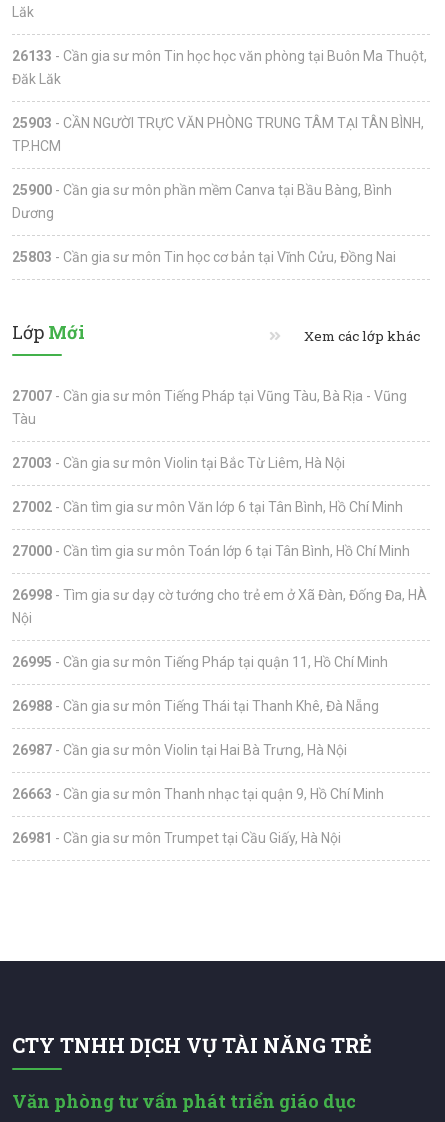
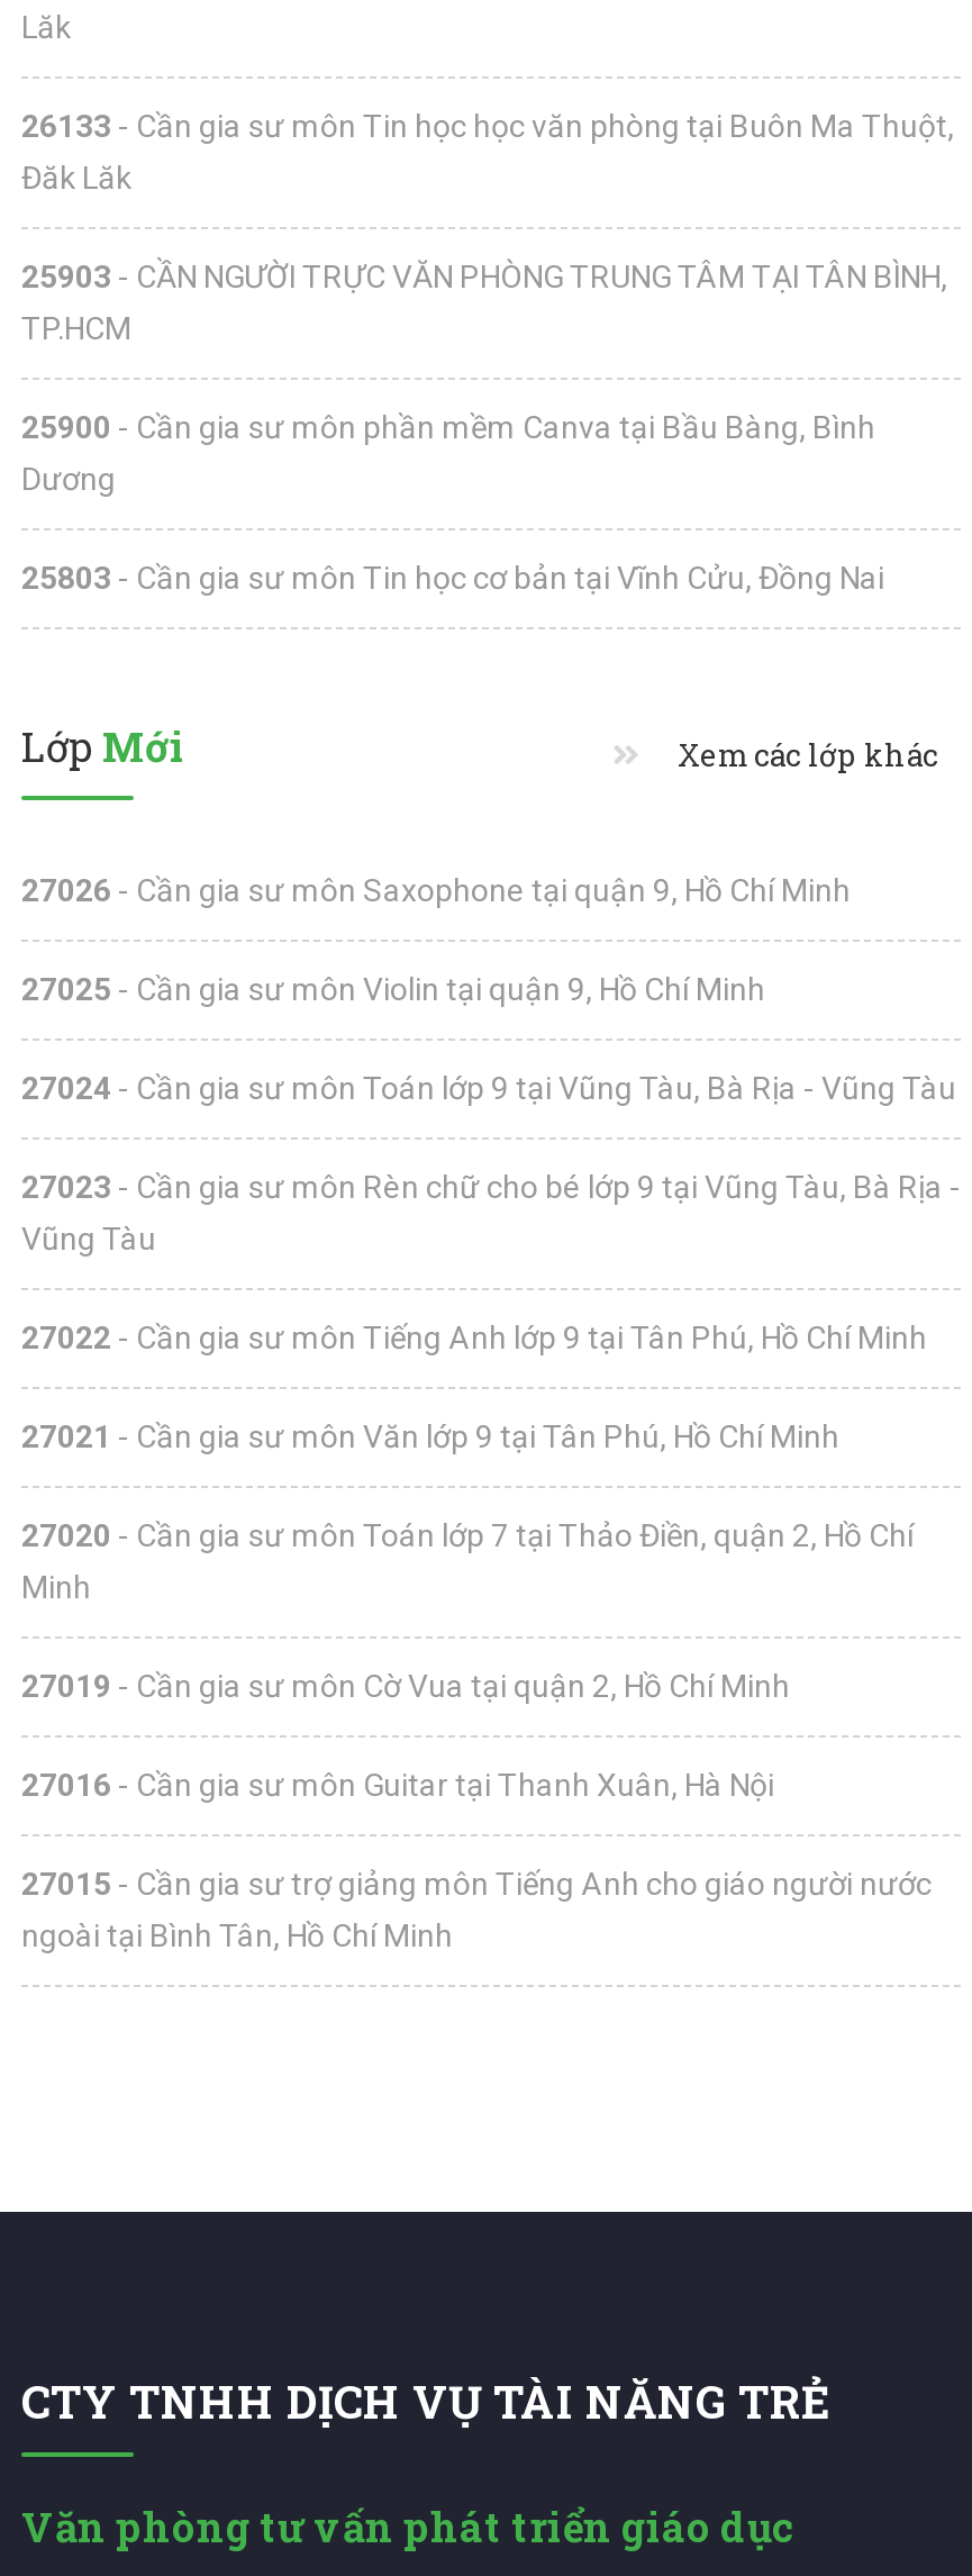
[12,387,407,426] 27007 - Cần gia sư môn Tiếng Pháp tại Vũng Tàu, Bà Rịa - Vũng | Tàu -> [21,871,851,907] 27026 - Cần gia sư môn Saxophone tại quận 9, Hồ Chí Minh
[12,454,345,470] 27003 - Cần gia sư môn Violin tại Bắc Từ Liêm, Hà Nội -> [21,970,765,1006] 27025 - Cần gia sư môn Violin tại quận 9, Hồ Chí Minh
[12,498,403,514] 27002 - Cần tìm gia sư môn Văn lớp 6 tại Tân Bình, Hồ Chí Minh -> [21,1069,956,1105] 27024 - Cần gia sư môn Toán lớp 9 tại Vũng Tàu, Bà Rịa - Vũng Tàu
[12,542,410,558] 27000 - Cần tìm gia sư môn Toán lớp 6 tại Tân Bình, Hồ Chí Minh -> [21,1168,961,1255] 27023 - Cần gia sư môn Rèn chữ cho bé lớp 9 tại Vũng Tàu, Bà Rịa - | Vũng Tàu
[12,586,427,625] 26998 - Tìm gia sư dạy cờ tướng cho trẻ em ở Xã Đàn, Đống Đa, HÀ | Nội -> [21,1318,927,1354] 27022 - Cần gia sư môn Tiếng Anh lớp 9 tại Tân Phú, Hồ Chí Minh
[12,653,388,669] 26995 - Cần gia sư môn Tiếng Pháp tại quận 11, Hồ Chí Minh -> [21,1417,839,1453] 27021 - Cần gia sư môn Văn lớp 9 tại Tân Phú, Hồ Chí Minh
[12,697,379,713] 26988 - Cần gia sư môn Tiếng Thái tại Thanh Khê, Đà Nẵng -> [21,1516,914,1604] 27020 - Cần gia sư môn Toán lớp 7 tại Thảo Điền, quận 2, Hồ Chí | Minh
[12,741,347,757] 26987 - Cần gia sư môn Violin tại Hai Bà Trưng, Hà Nội -> [21,1667,790,1703] 27019 - Cần gia sư môn Cờ Vua tại quận 2, Hồ Chí Minh
[12,785,384,801] 26663 - Cần gia sư môn Thanh nhạc tại quận 9, Hồ Chí Minh -> [21,1766,774,1802] 27016 - Cần gia sư môn Guitar tại Thanh Xuân, Hà Nội
[12,829,341,845] 26981 - Cần gia sư môn Trumpet tại Cầu Giấy, Hà Nội -> [21,1865,932,1952] 27015 - Cần gia sư trợ giảng môn Tiếng Anh cho giáo người nước | ngoài tại Bình Tân, Hồ Chí Minh

